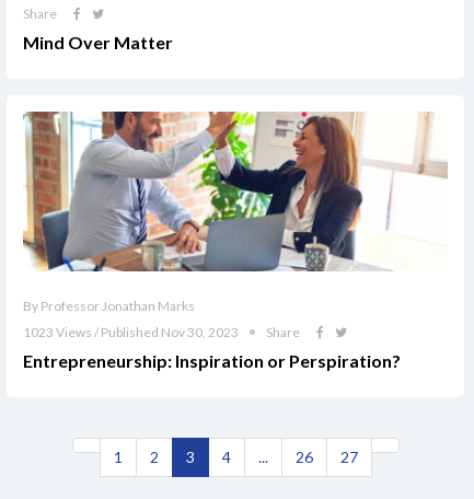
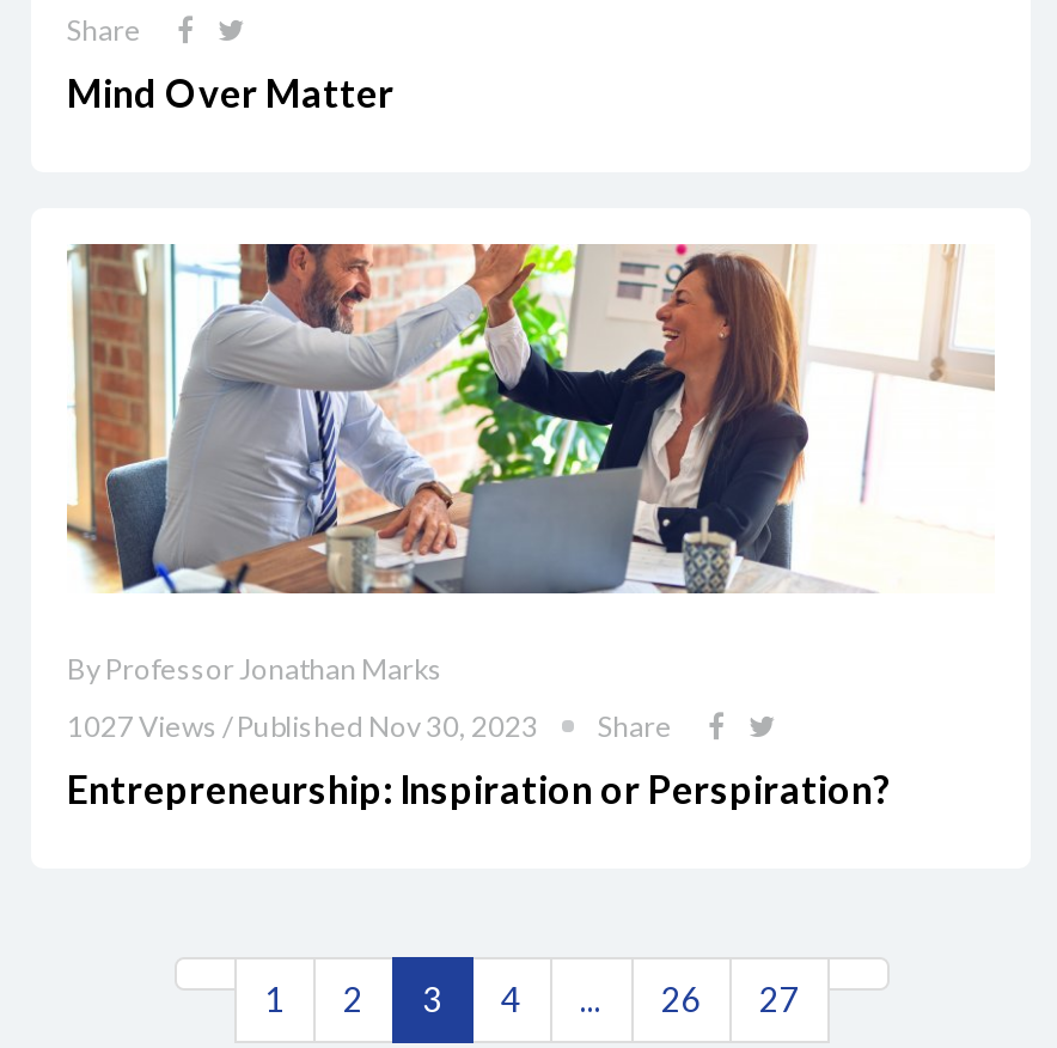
[23,324,239,340] 1023 Views / Published Nov 30, 2023 -> [67,708,538,744] 1027 Views / Published Nov 30, 2023

